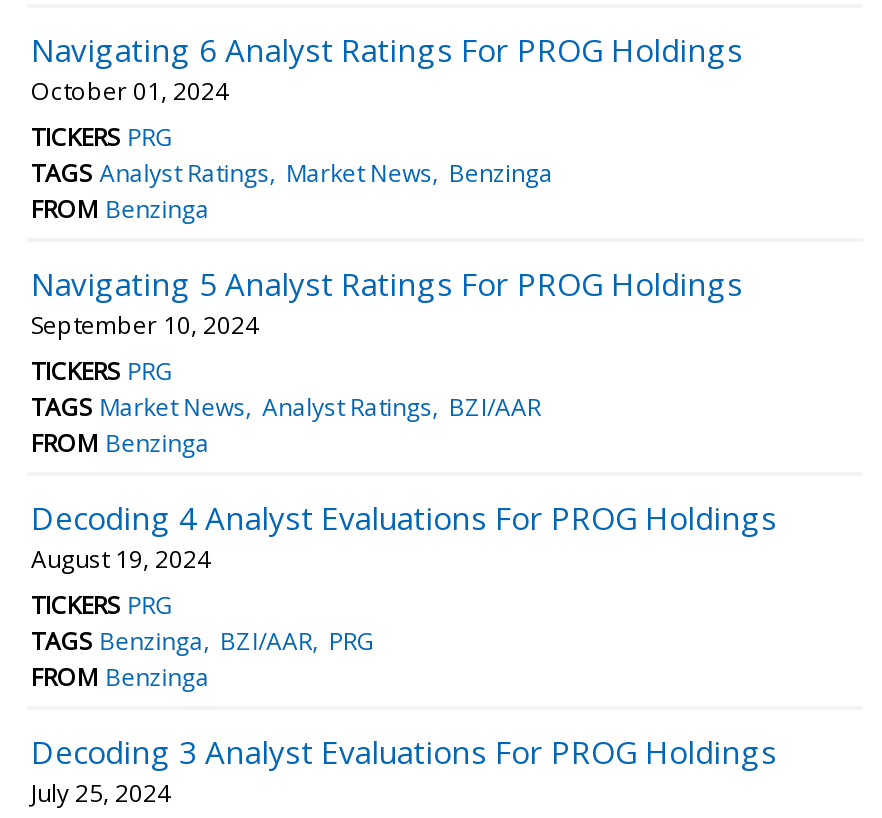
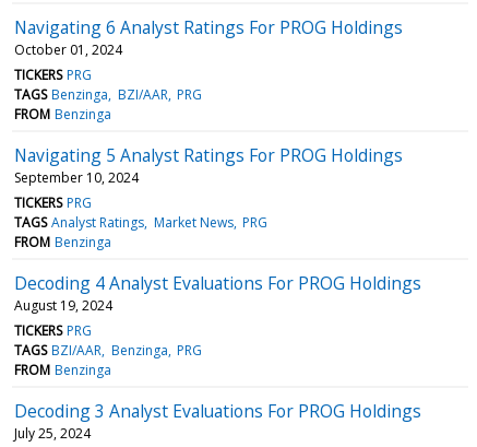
[31,156,553,190] TAGS Analyst Ratings Market News Benzinga -> none
[31,390,541,424] TAGS Market News Analyst Ratings BZI/AAR -> [14,213,267,231] TAGS Analyst Ratings Market News PRG
moved [31,624,375,658] -> [14,85,202,104]: TAGS Benzinga BZI/AAR PRG
none -> [14,341,202,359] TAGS BZI/AAR Benzinga PRG

